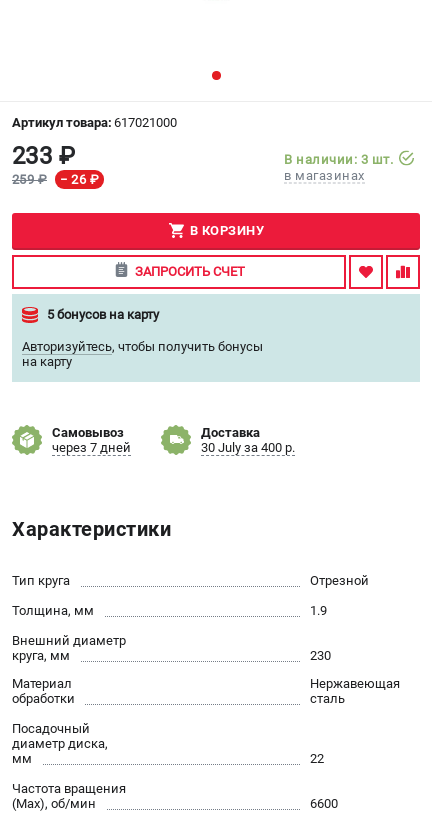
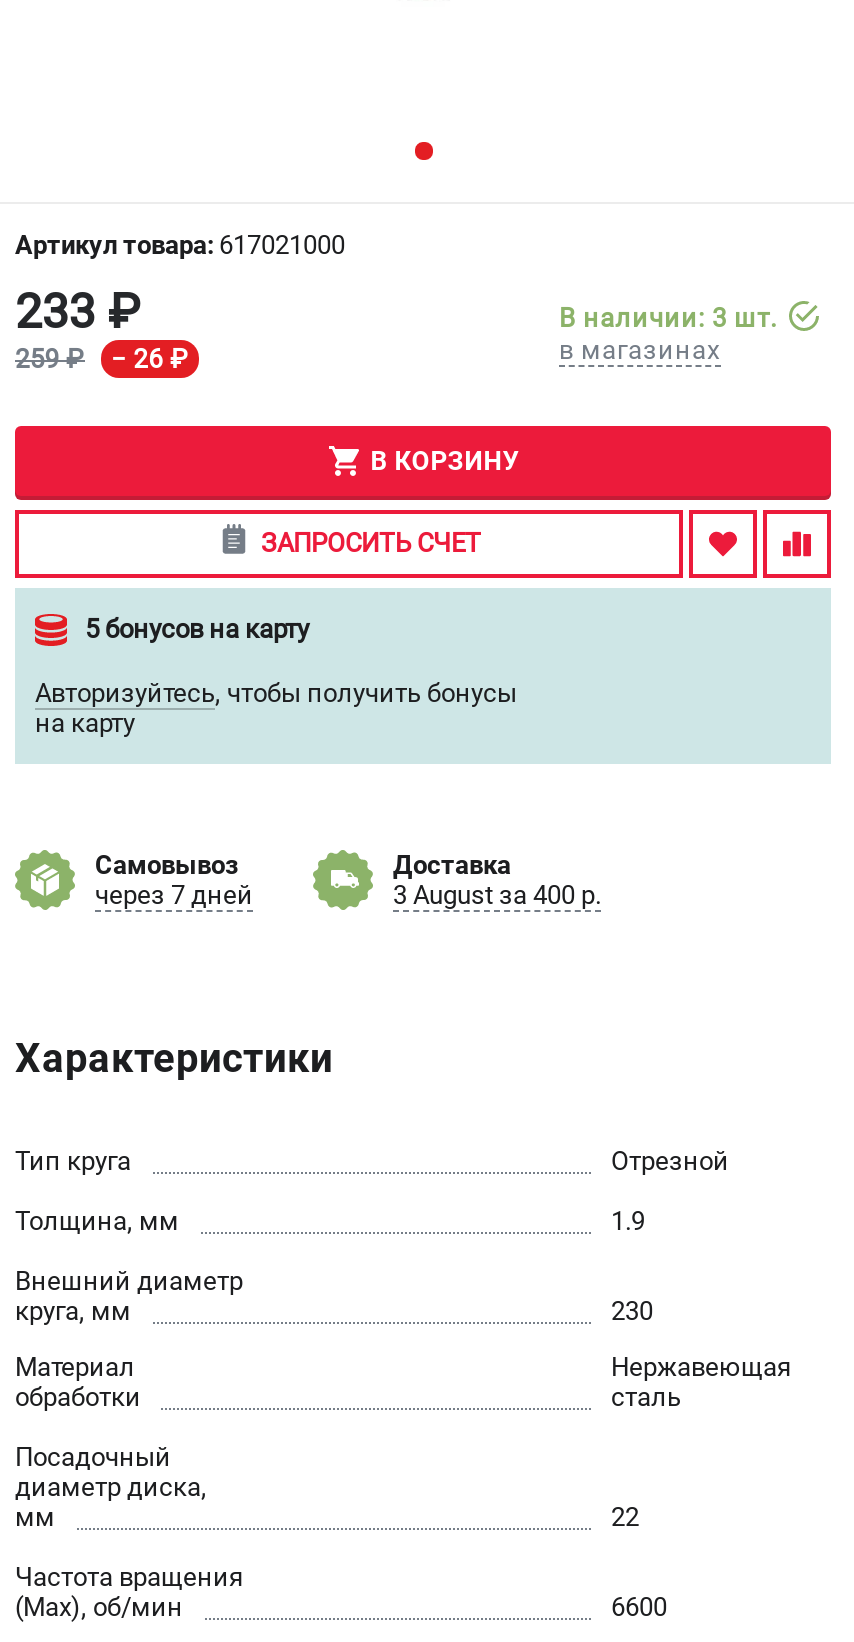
[201,439,295,454] 30 July за 400 р. -> [393,879,601,909] 3 August за 400 р.

